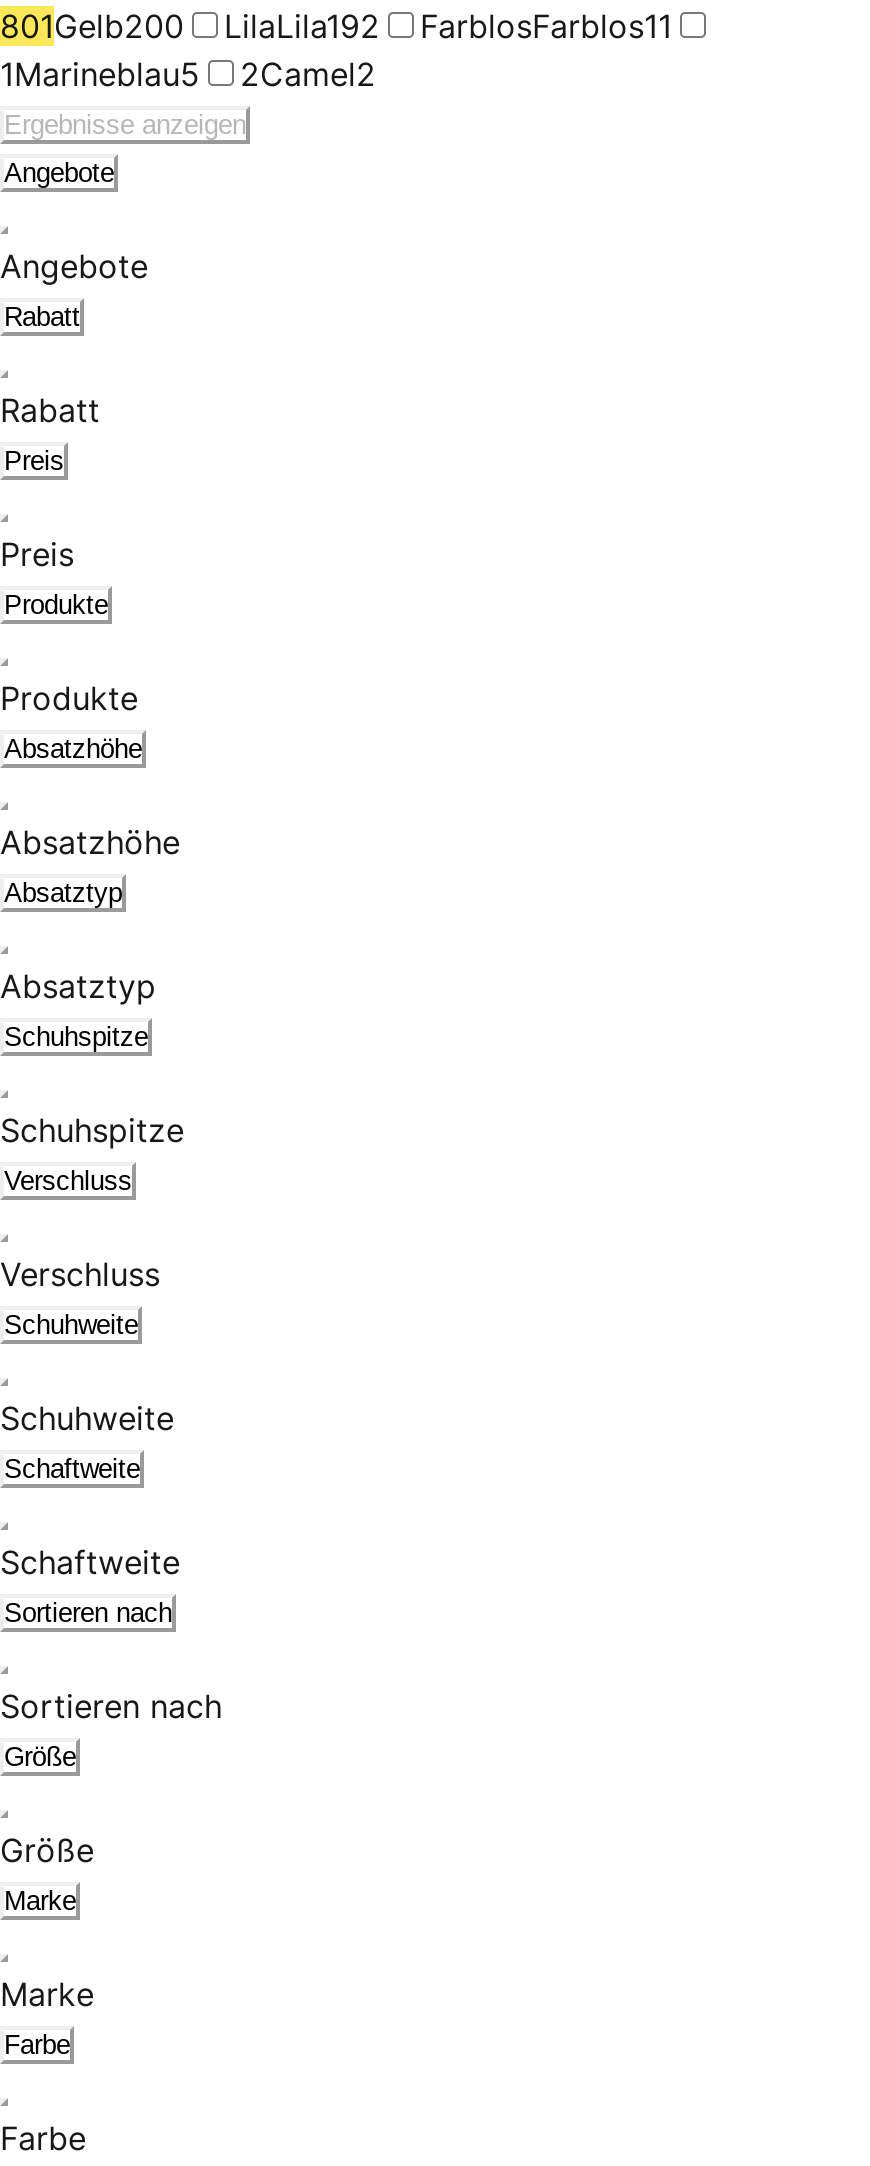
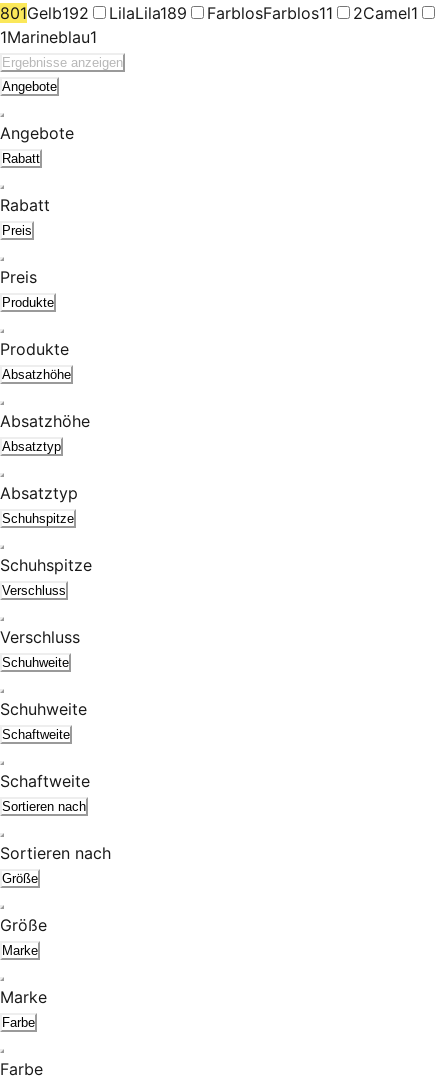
[0,6,184,46] 801Gelb200 -> [0,3,89,23] 801Gelb192
[224,6,380,46] LilaLila192 -> [109,3,187,23] LilaLila189
[0,54,376,94] 1Marineblau5 | 2Camel2 -> [0,3,418,47] 2Camel1 | 1Marineblau1

